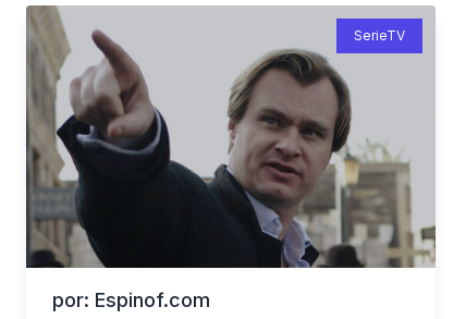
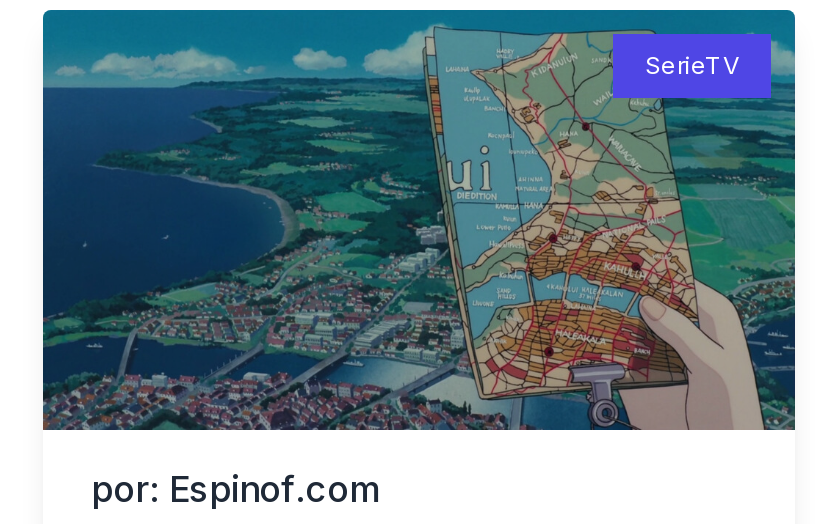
[25,5,437,269] [image] -> [41,9,797,431] [image]

